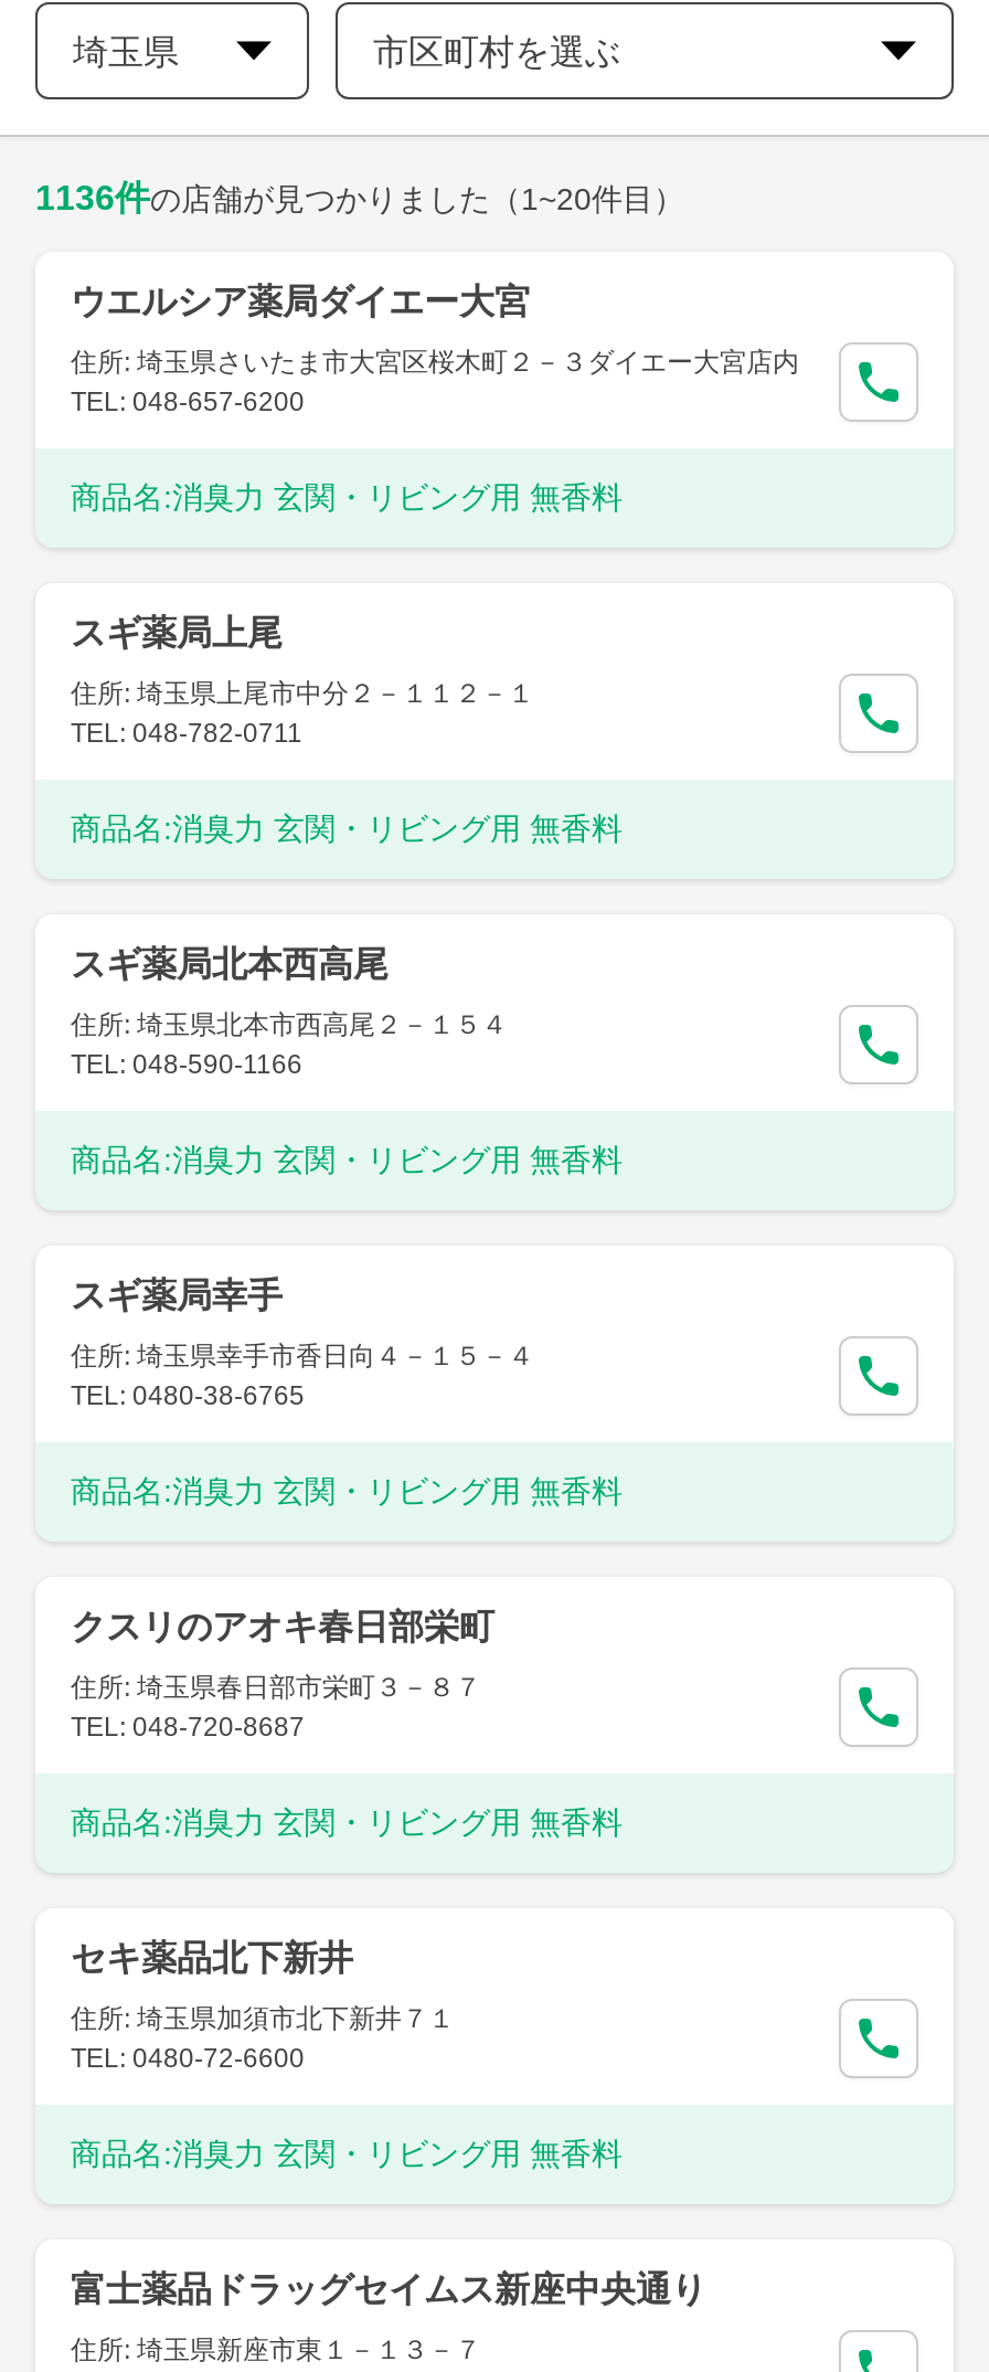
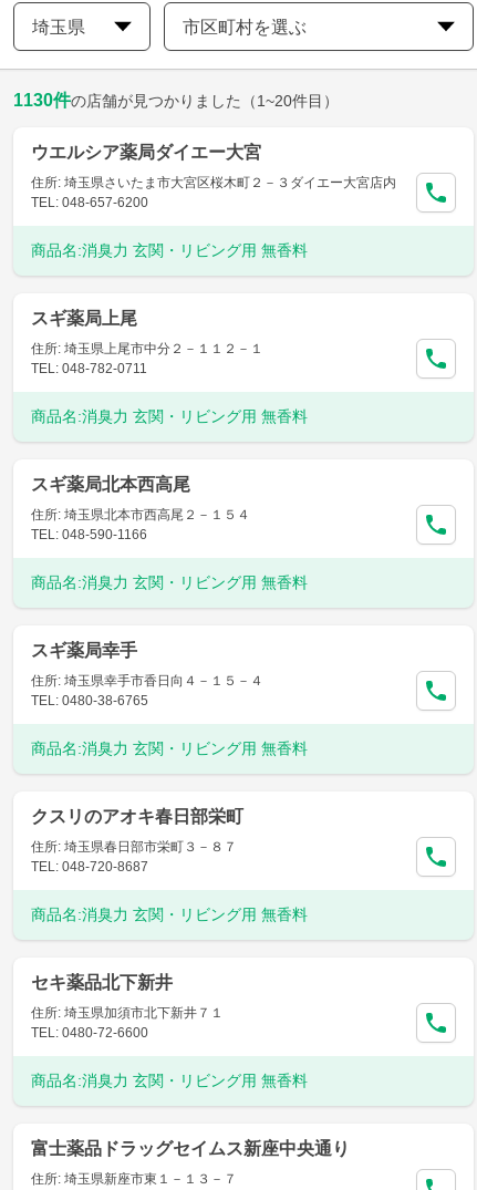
[35,179,684,216] 1136件の店舗が見つかりました（1~20件目） -> [13,91,339,110] 1130件の店舗が見つかりました（1~20件目）

